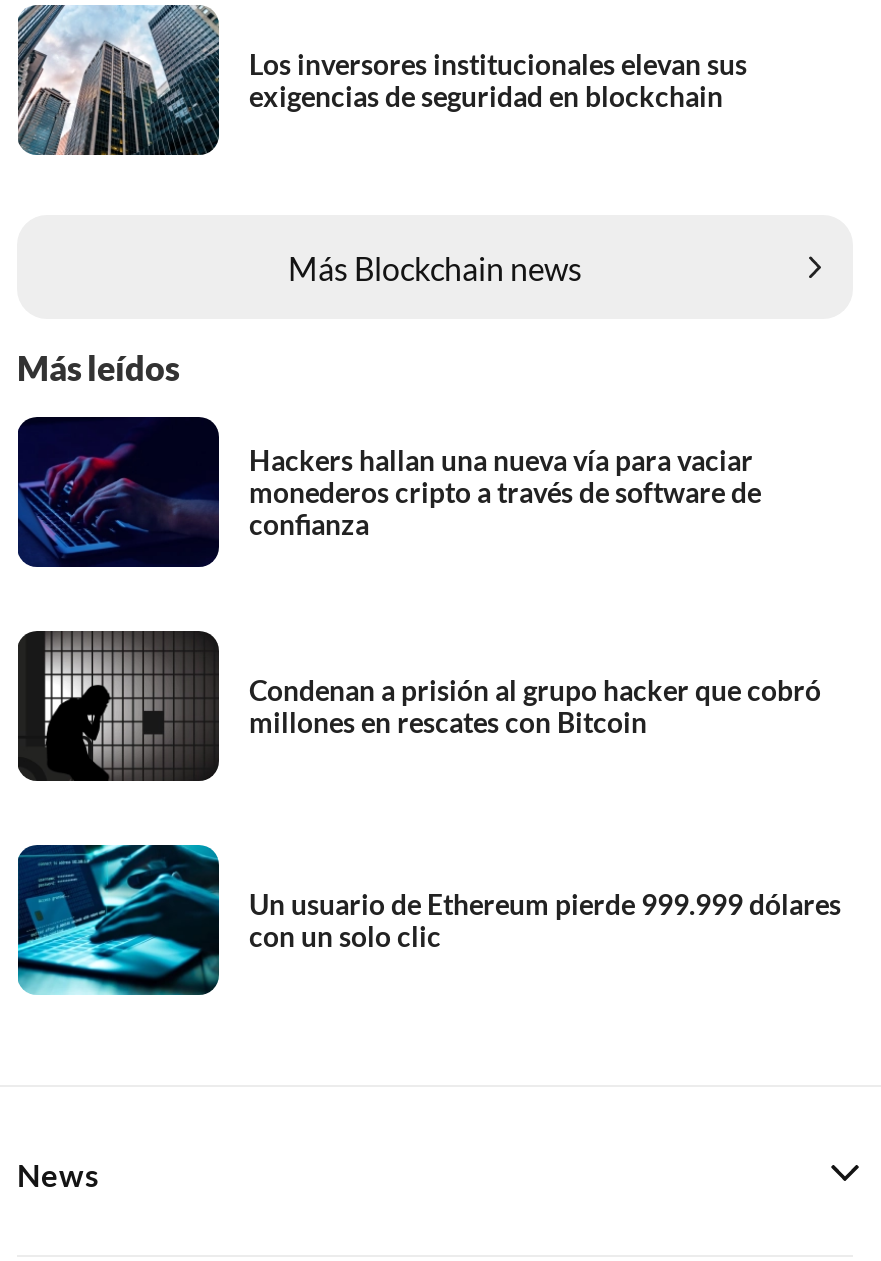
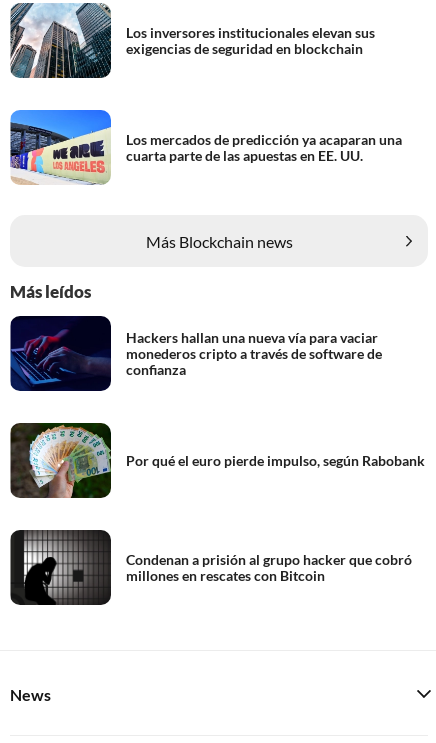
none -> [10,109,402,185] [image] | Los mercados de predicción ya acaparan una | cuarta parte de las apuestas en EE. UU.
none -> [14,423,425,499] [image] | Por qué el euro pierde impulso, según Rabobank
moved [43,629,821,783] -> [23,529,412,606]: [image] | Condenan a prisión al grupo hacker que cobró | millones en rescates con Bitcoin
[15,843,841,997] [image] | Un usuario de Ethereum pierde 999.999 dólares | con un solo clic -> none

